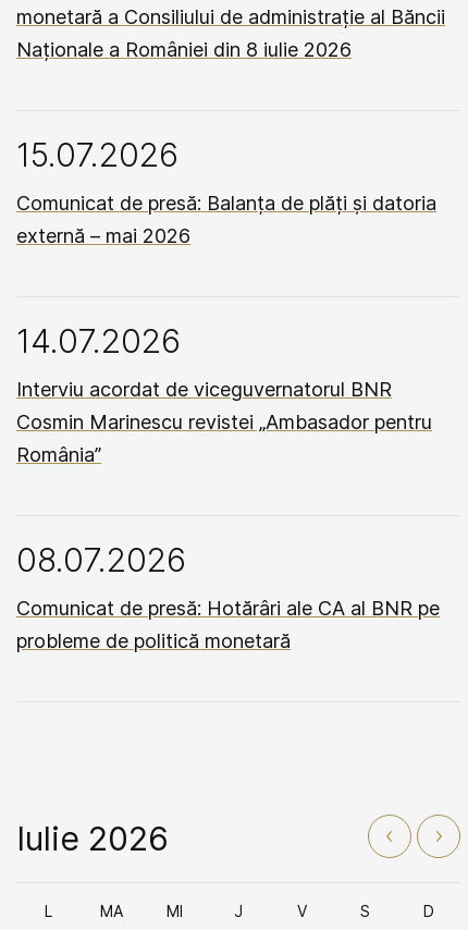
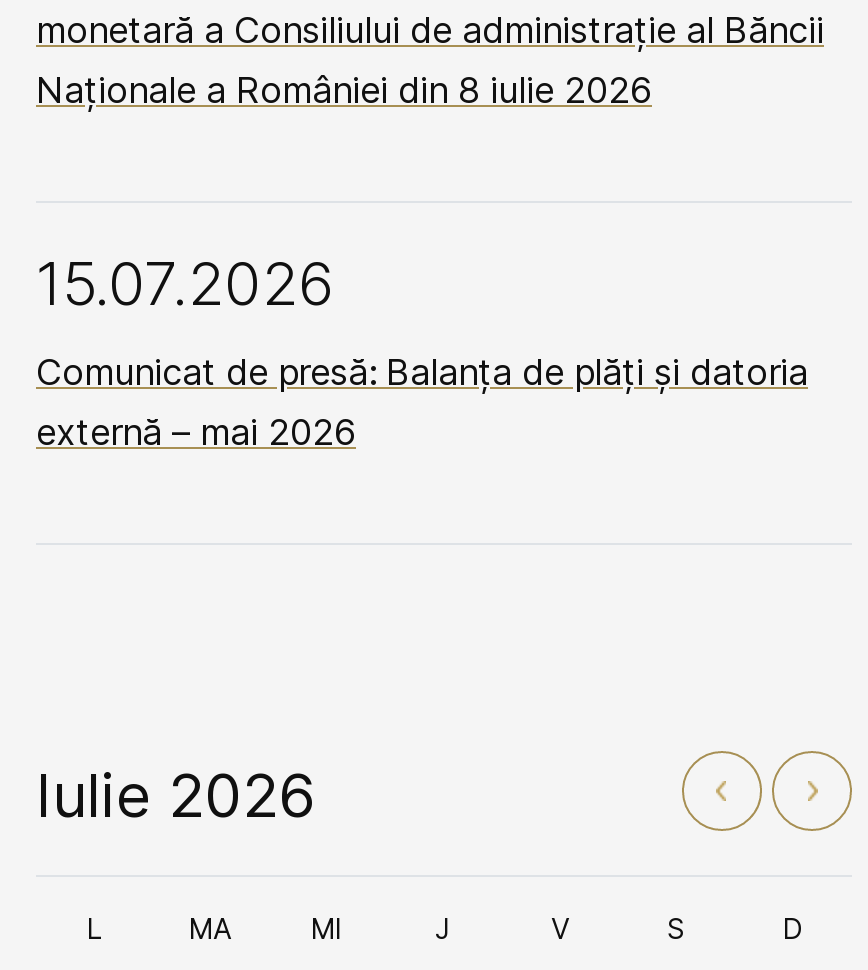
[16,321,440,652] 14.07.2026 | Interviu acordat de viceguvernatorul BNR | Cosmin Marinescu revistei „Ambasador pentru | România” | 08.07.2026 | Comunicat de presă: Hotărâri ale CA al BNR pe | probleme de politică monetară -> none

